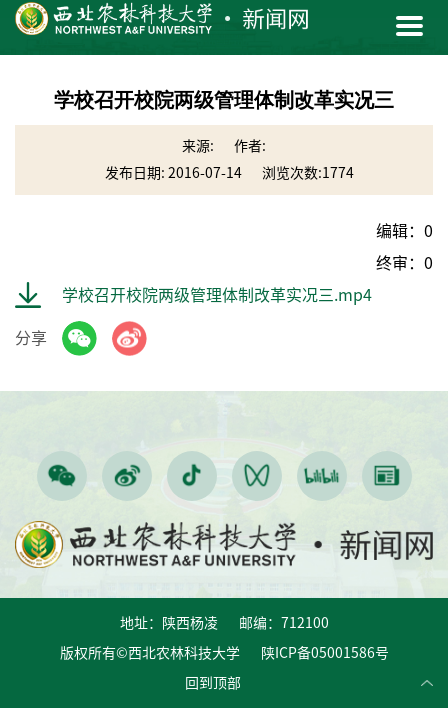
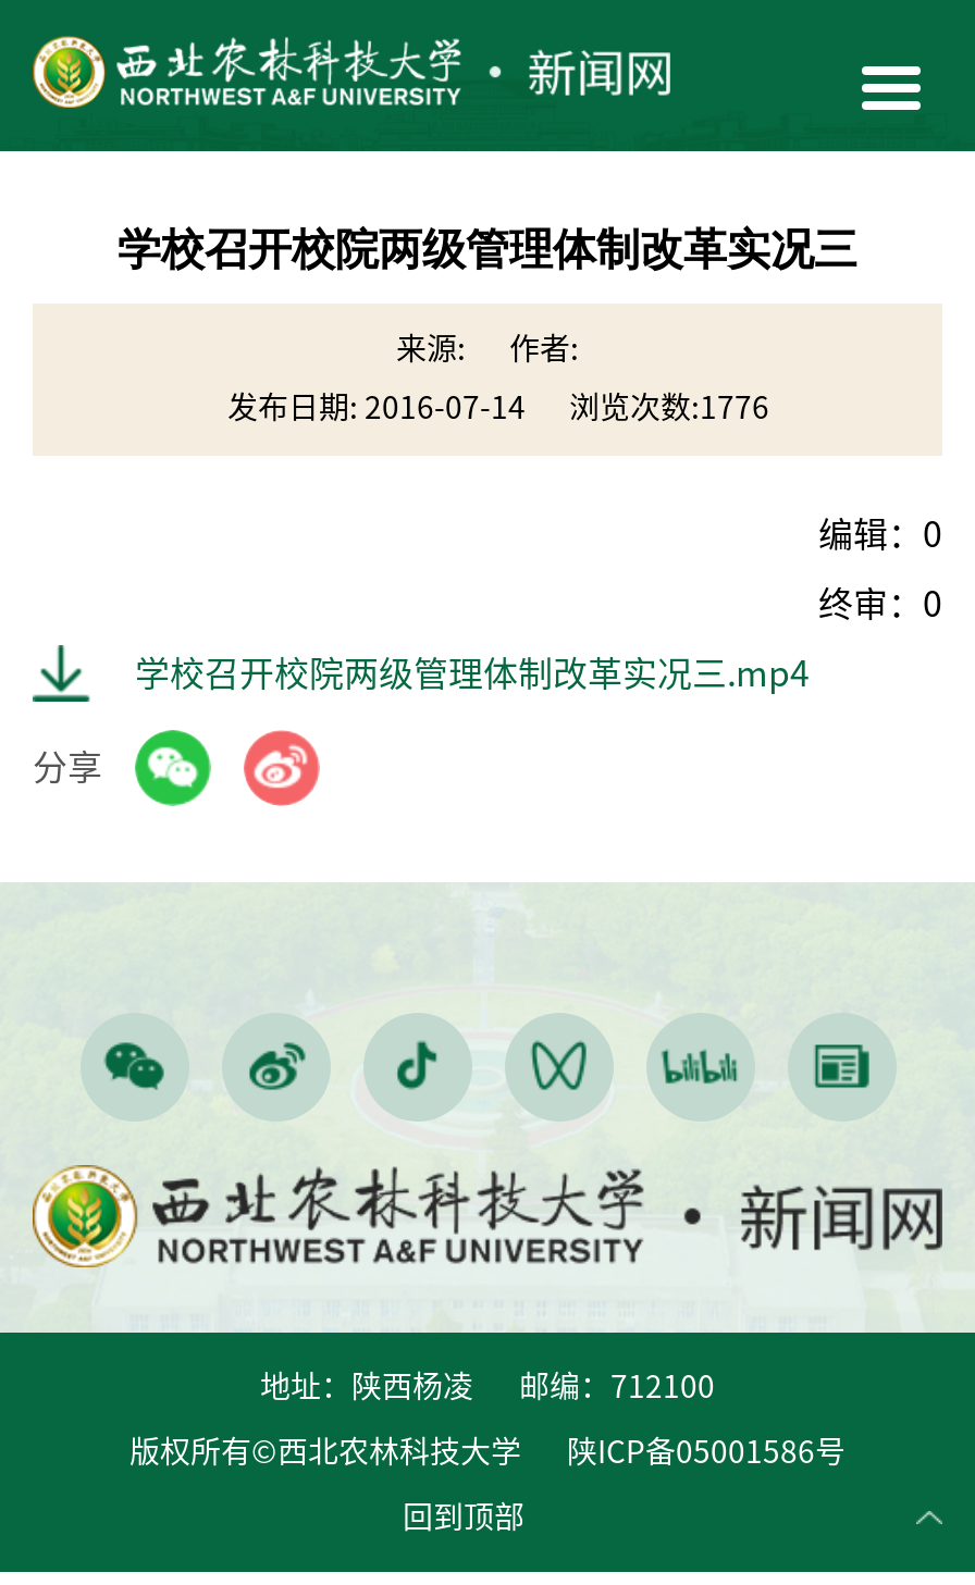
[104,166,353,180] 发布日期: 2016-07-14 浏览次数: 1774 -> [227,392,769,423] 发布日期: 2016-07-14 浏览次数: 1776

